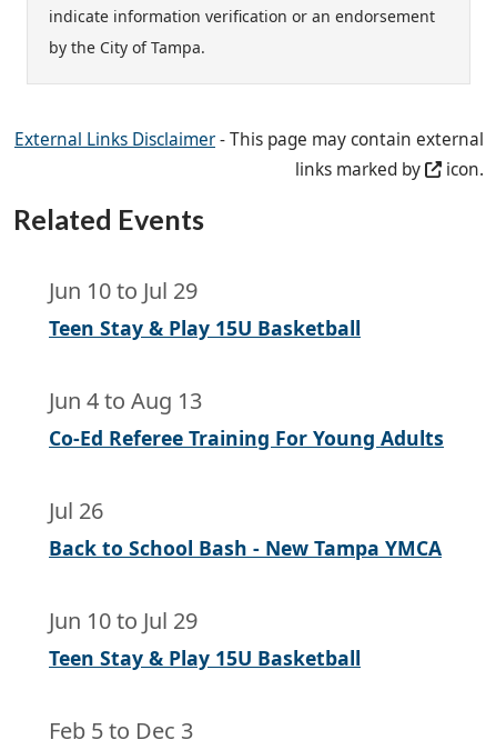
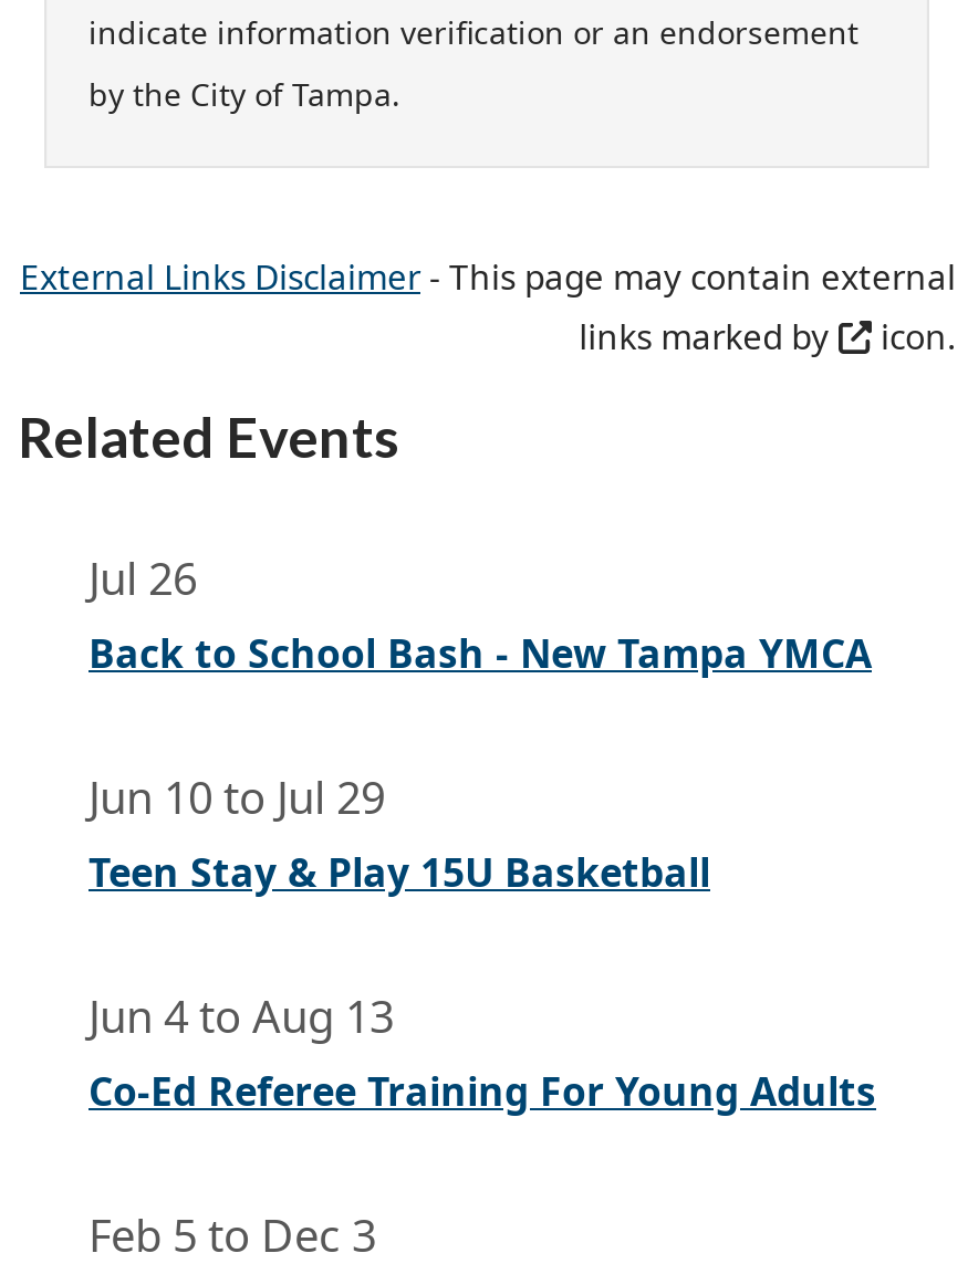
moved [49,276,444,451] -> [89,767,876,1117]: Jun 10 to Jul 29 | Teen Stay & Play 15U Basketball | Jun 4 to Aug 13 | Co-Ed Referee Training For Young Adults
moved [49,496,442,561] -> [89,549,872,679]: Jul 26 | Back to School Bash - New Tampa YMCA
[49,606,361,671] Jun 10 to Jul 29 | Teen Stay & Play 15U Basketball -> none

